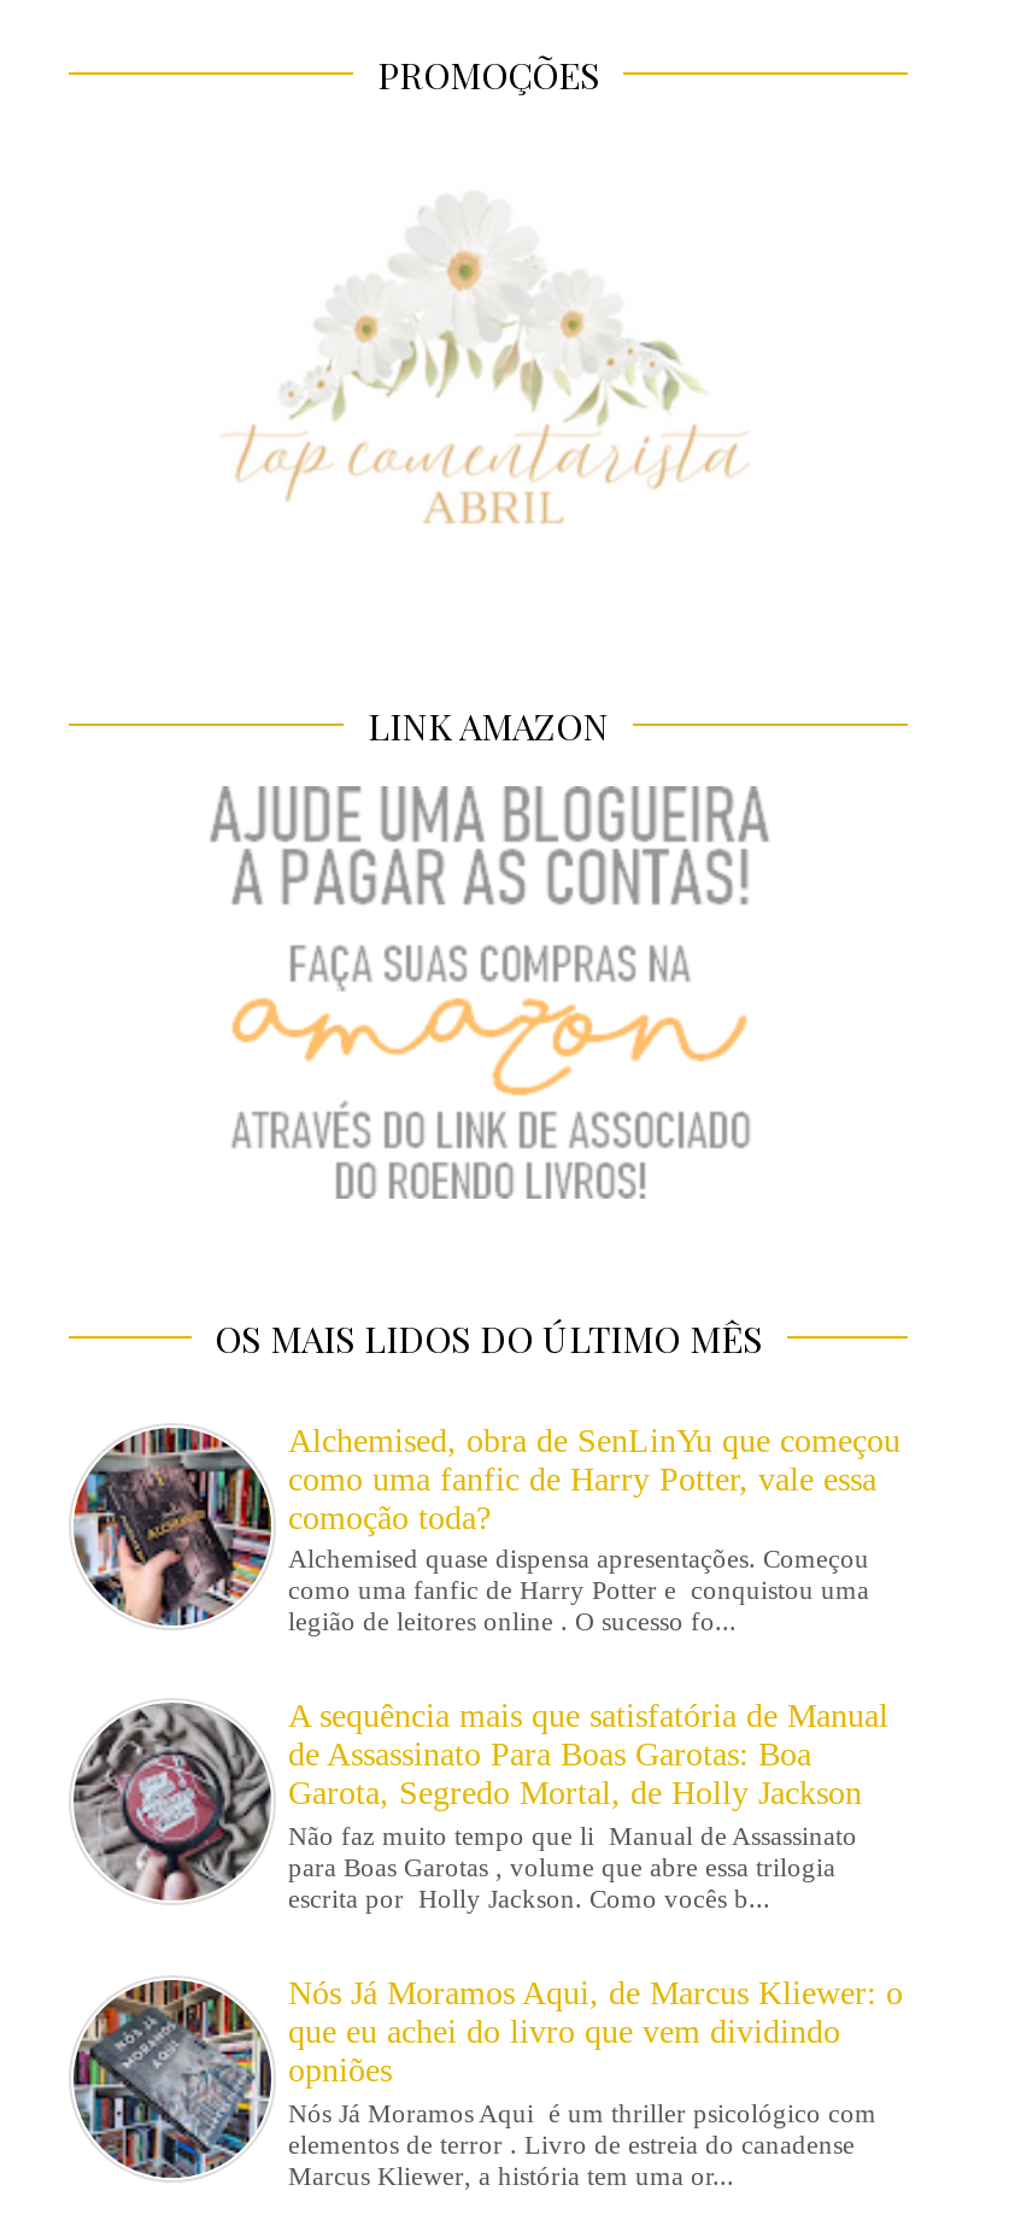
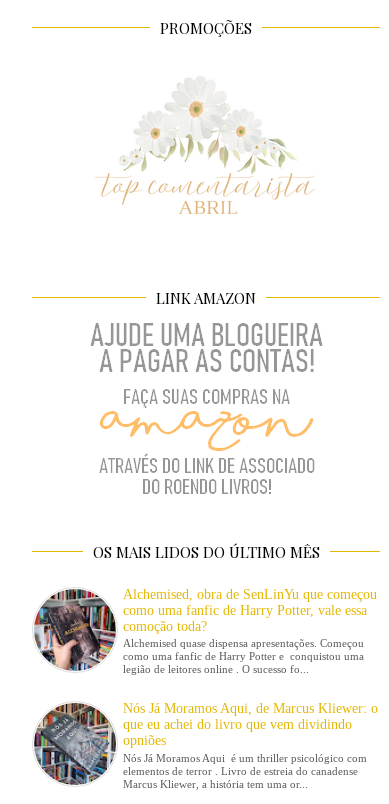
[74,1698,888,1912] [image] | A sequência mais que satisfatória de Manual | de Assassinato Para Boas Garotas: Boa | Garota, Segredo Mortal, de Holly Jackson | Não faz muito tempo que li Manual de Assassinato | para Boas Garotas , volume que abre essa trilogia | escrita por Holly Jackson. Como vocês b... -> none

